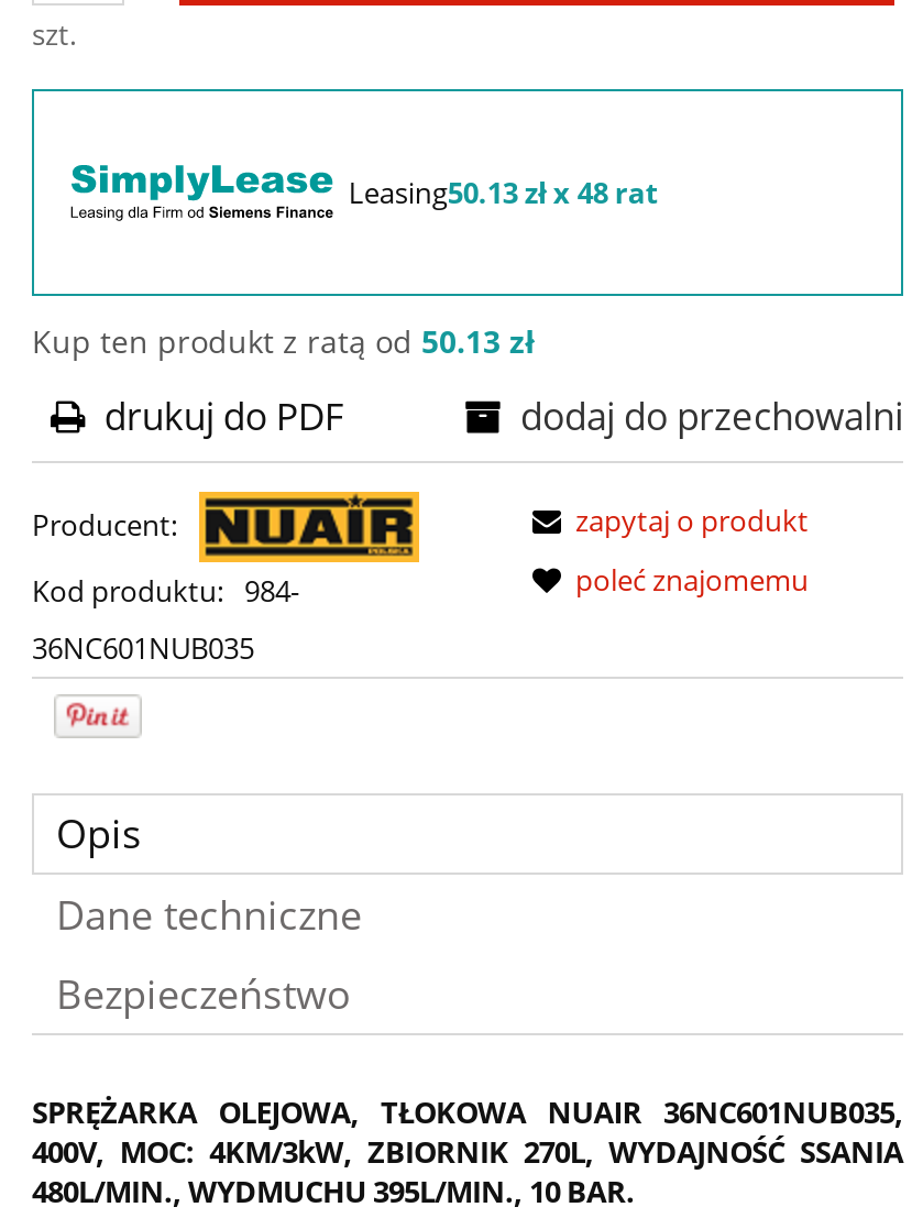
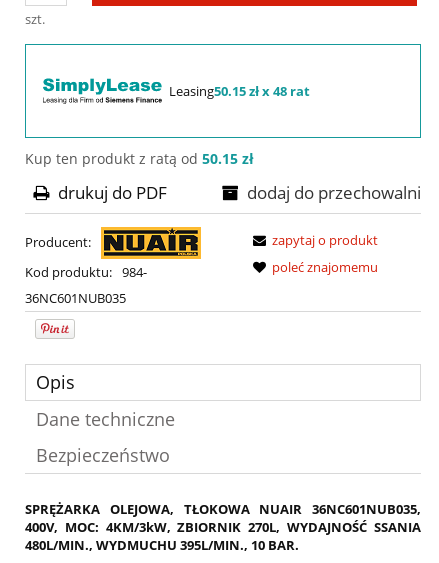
[349,172,659,212] Leasing50.13 zł x 48 rat -> [169,82,310,100] Leasing50.15 zł x 48 rat
[32,320,536,362] Kup ten produkt z ratą od 50.13 zł -> [25,149,254,168] Kup ten produkt z ratą od 50.15 zł

